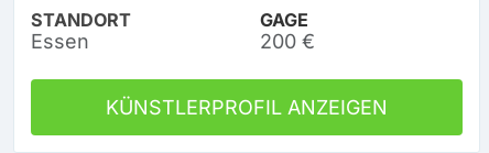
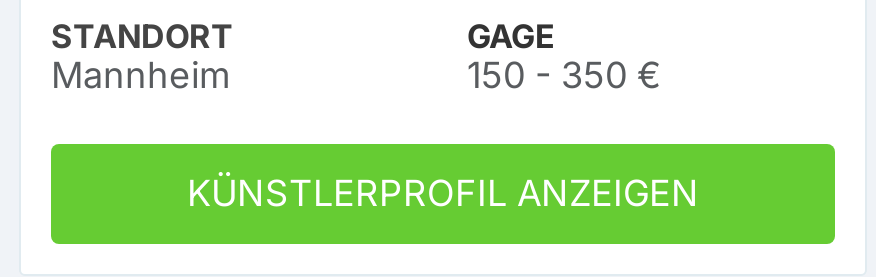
[31,30,89,53] Essen -> [51,54,231,96] Mannheim
[260,30,315,53] 200 € -> [467,54,661,96] 150 - 350 €

